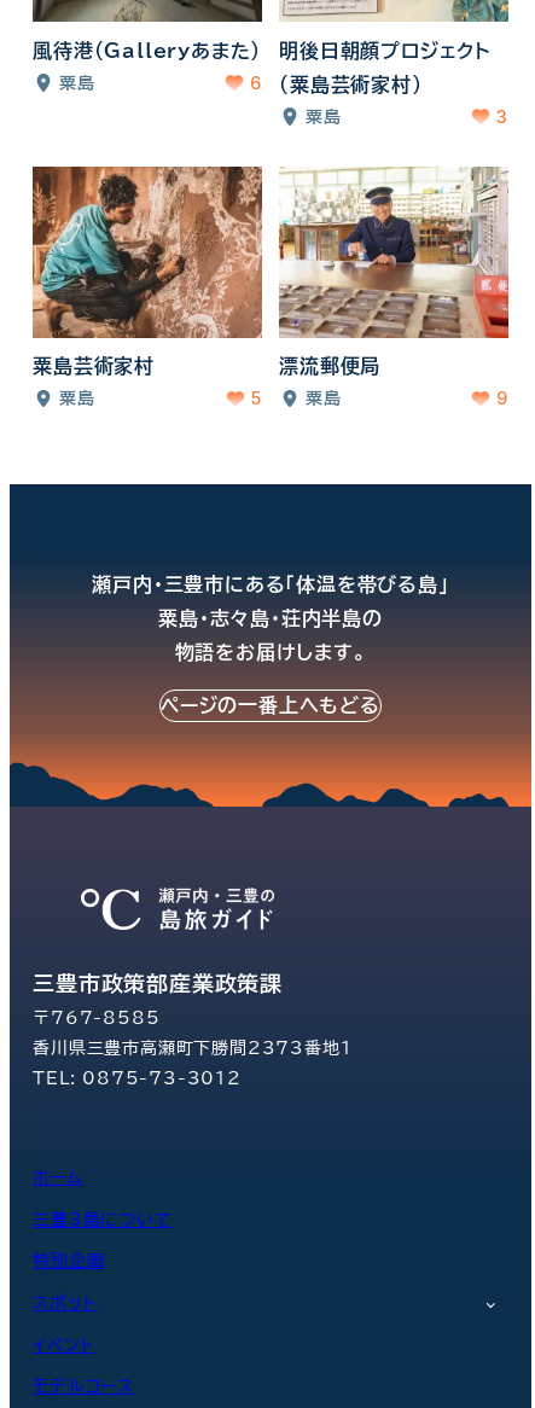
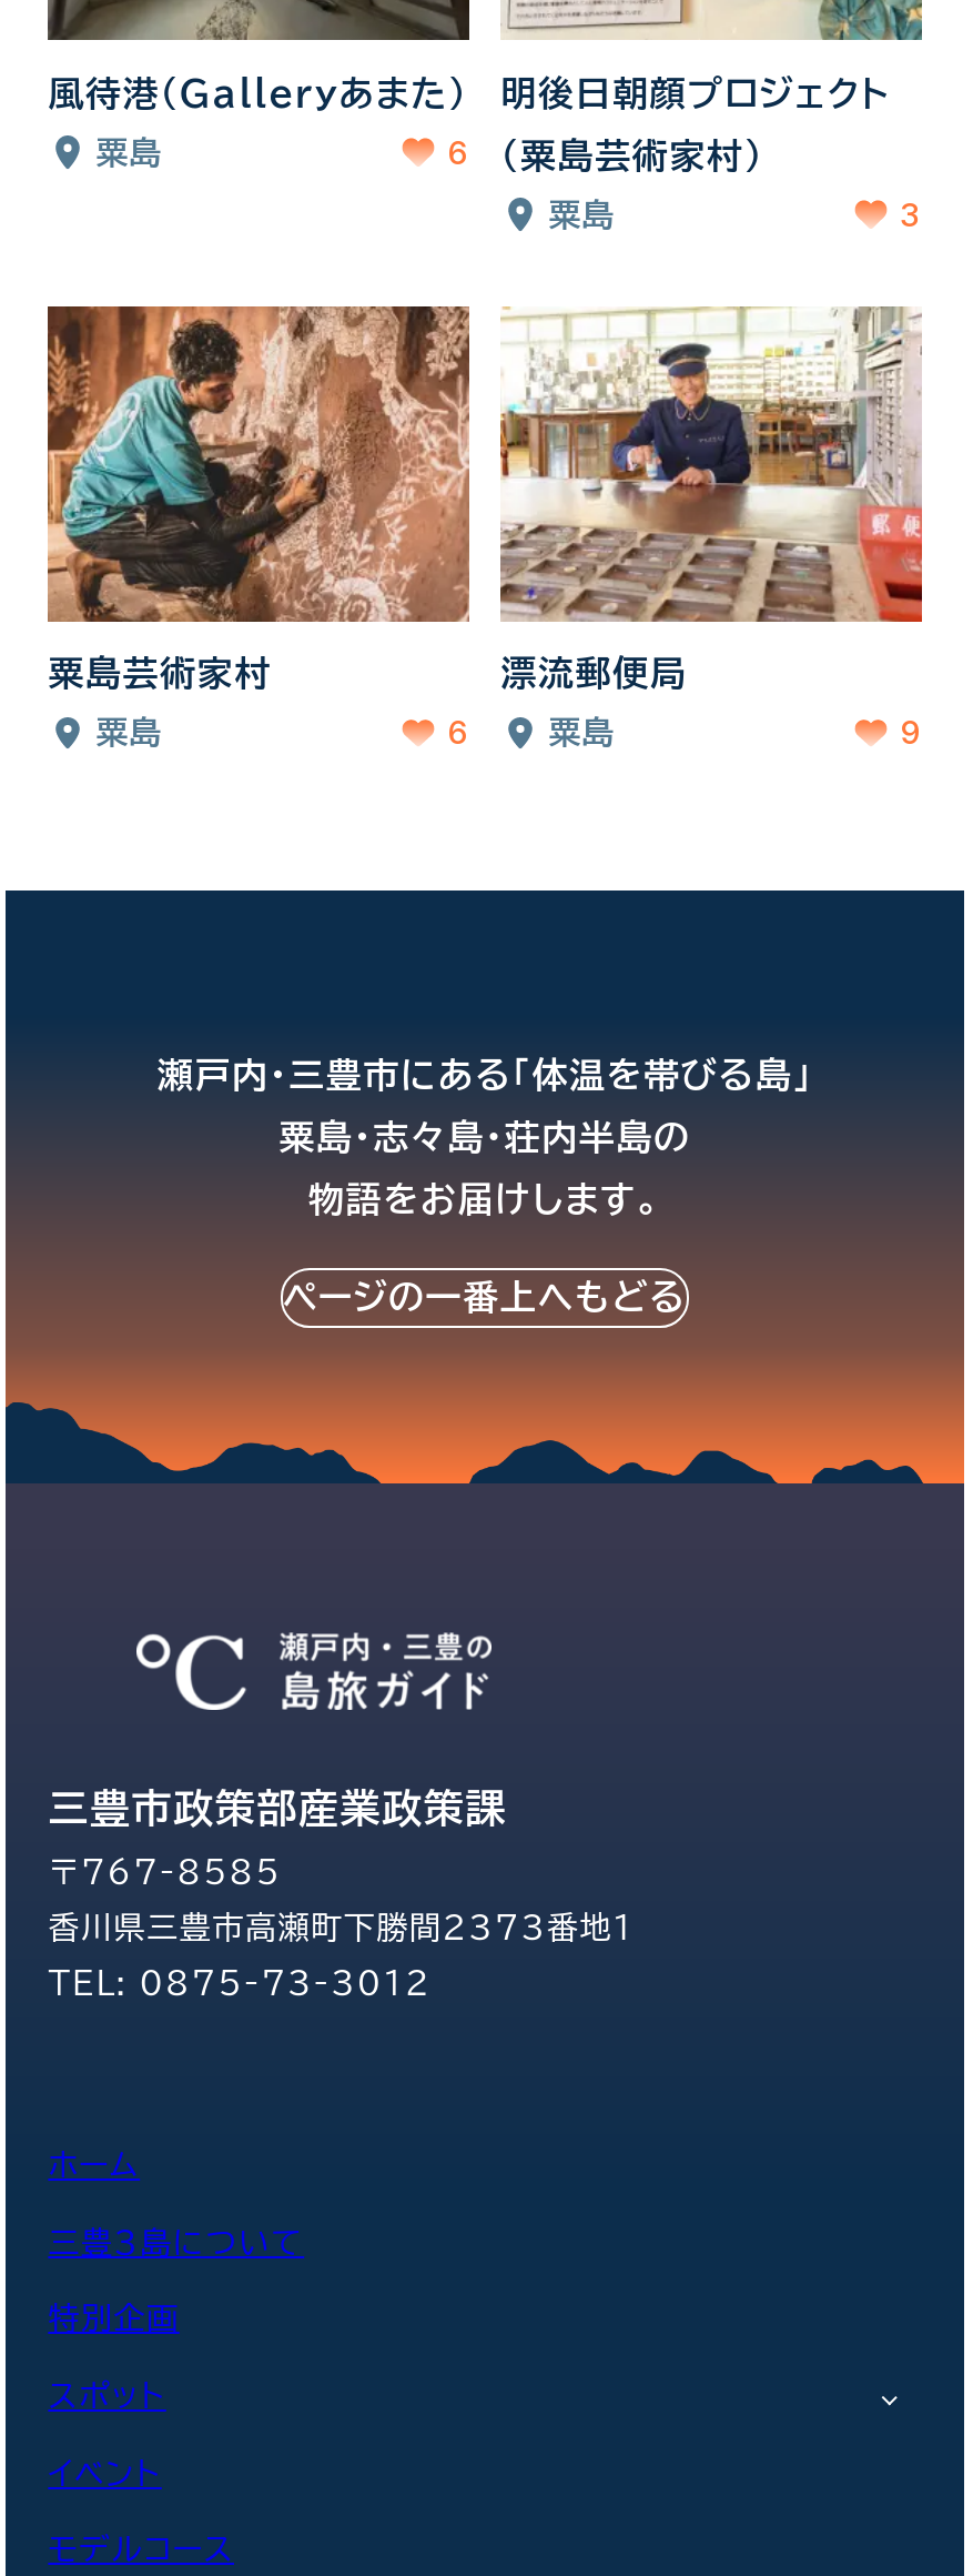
[251,388,262,409] 5 -> [447,714,469,752] 6

